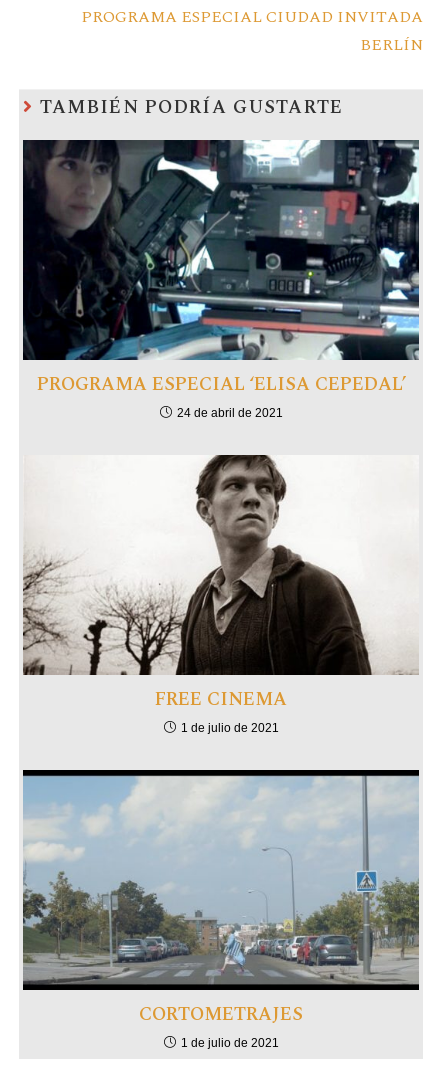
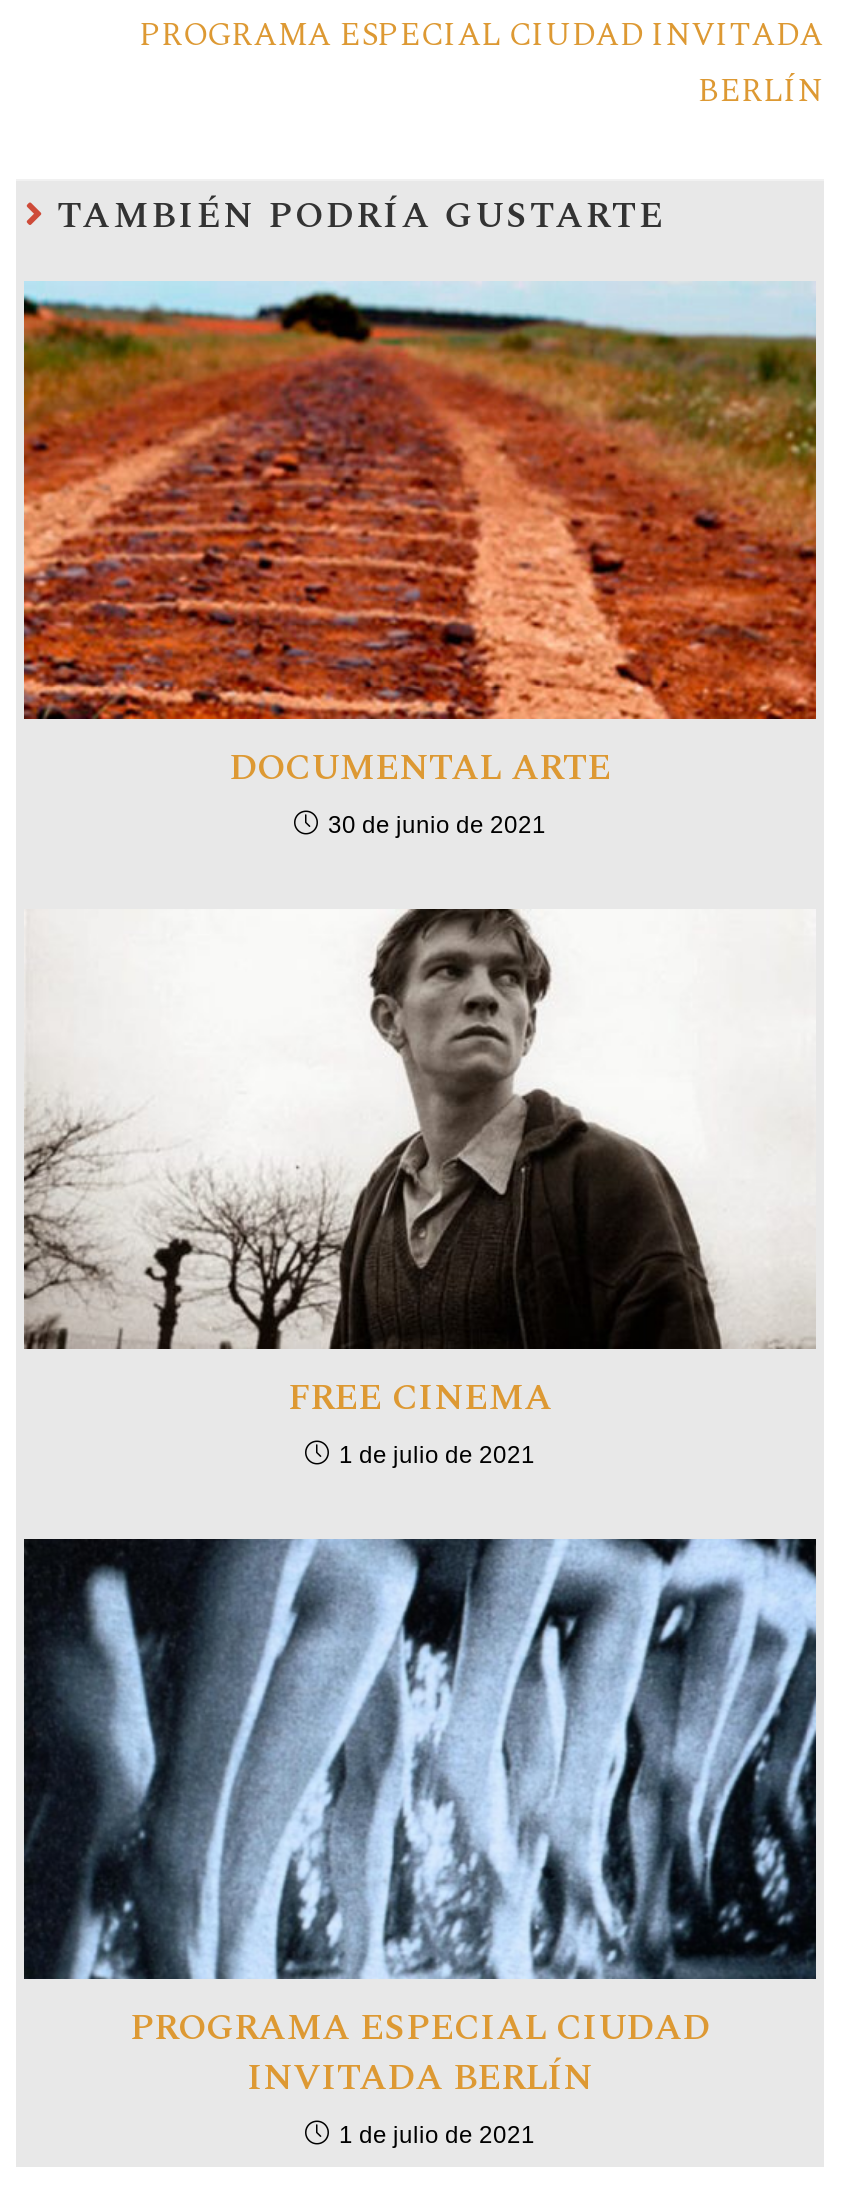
[22,139,420,420] [image] | PROGRAMA ESPECIAL ‘ELISA CEPEDAL’ | 24 de abril de 2021 -> [22,279,818,840] [image] | DOCUMENTAL ARTE | 30 de junio de 2021
[23,769,419,1028] [image] | CORTOMETRAJES -> [22,1537,818,2105] [image] | PROGRAMA ESPECIAL CIUDAD | INVITADA BERLÍN

